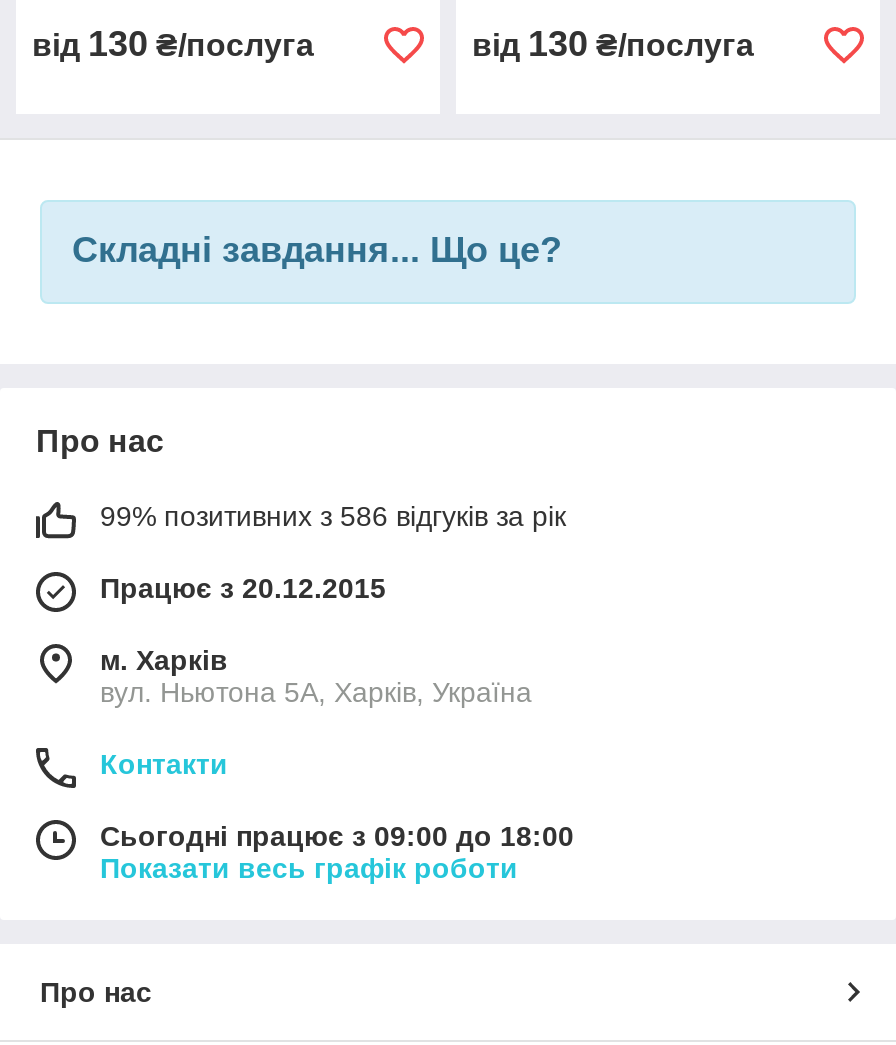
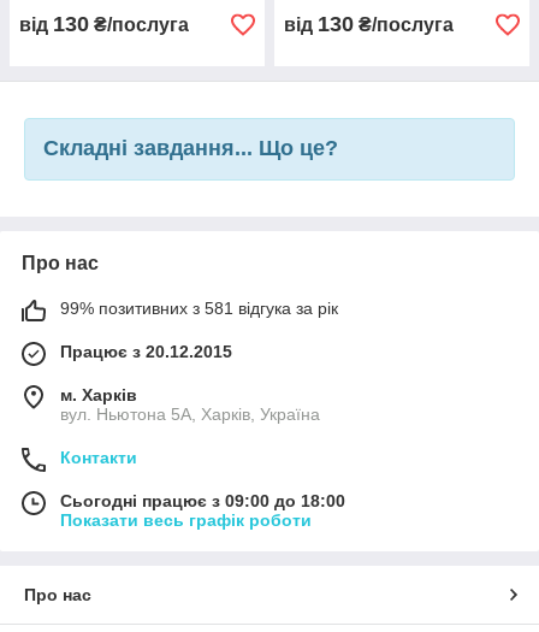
[100,500,566,532] 99% позитивних з 586 відгуків за рік -> [60,299,338,318] 99% позитивних з 581 відгука за рік

